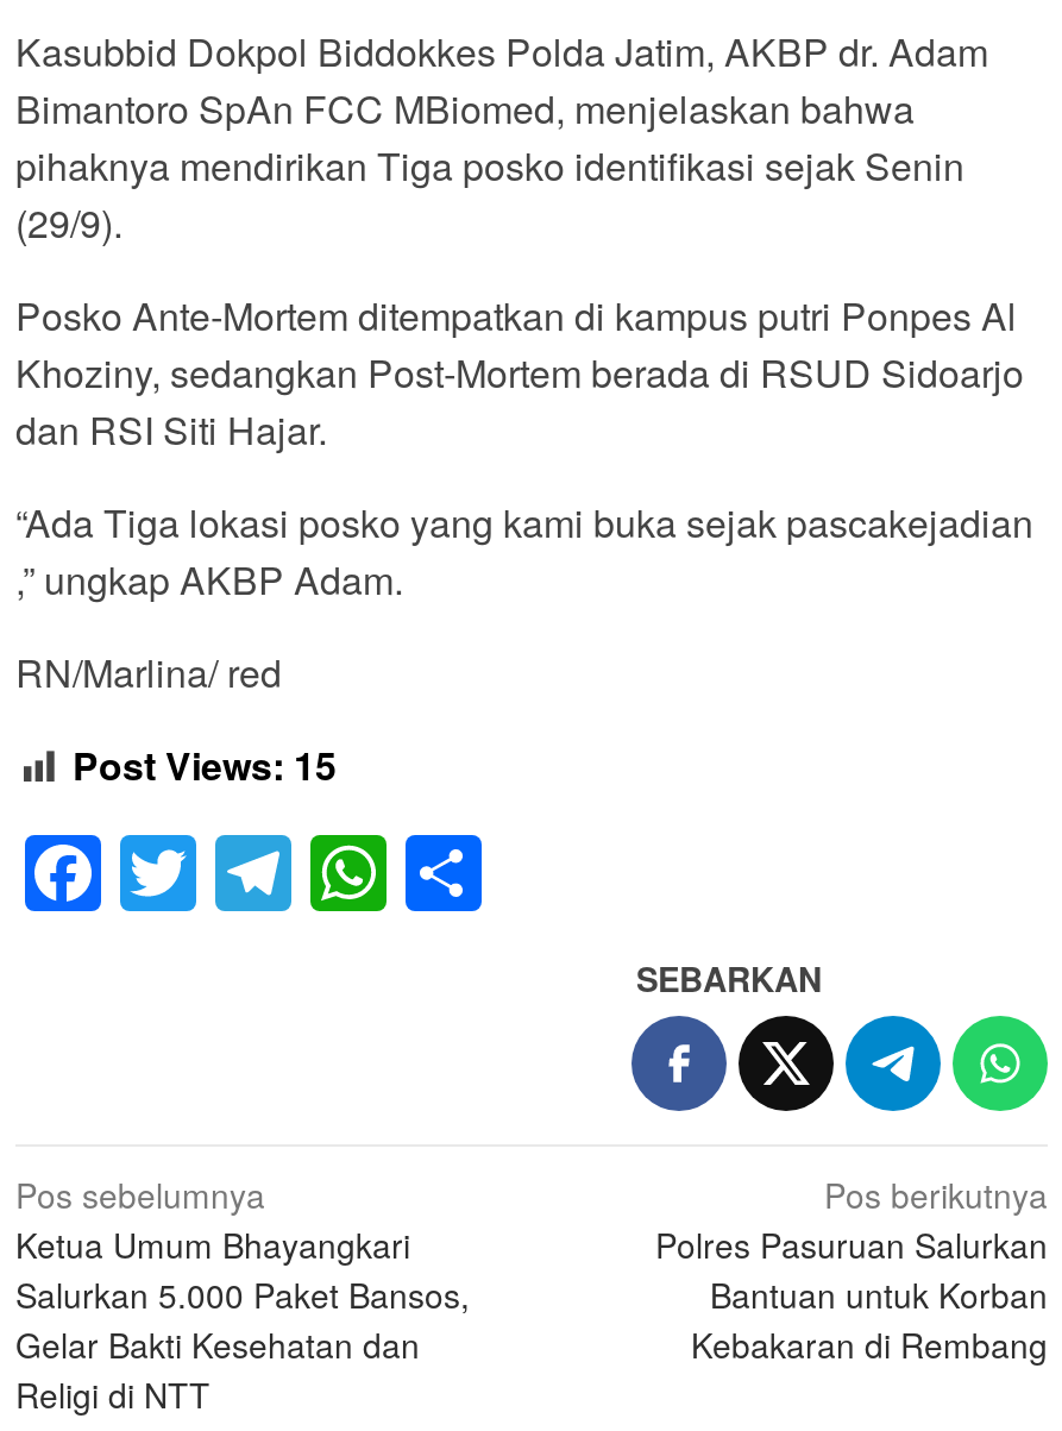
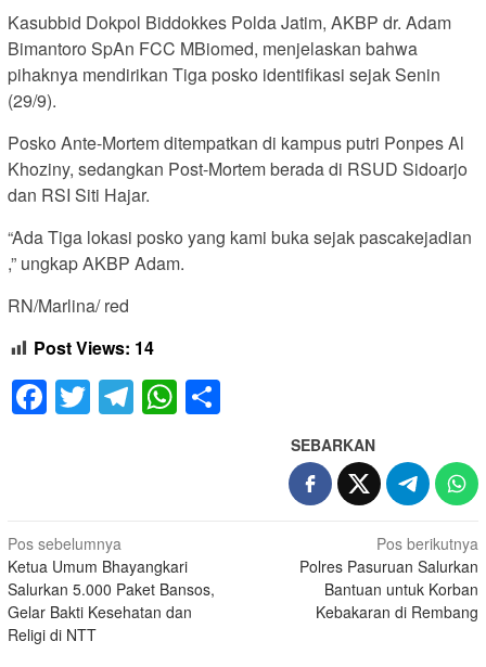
[73,738,337,793] Post Views: 15 -> [34,336,154,361] Post Views: 14

